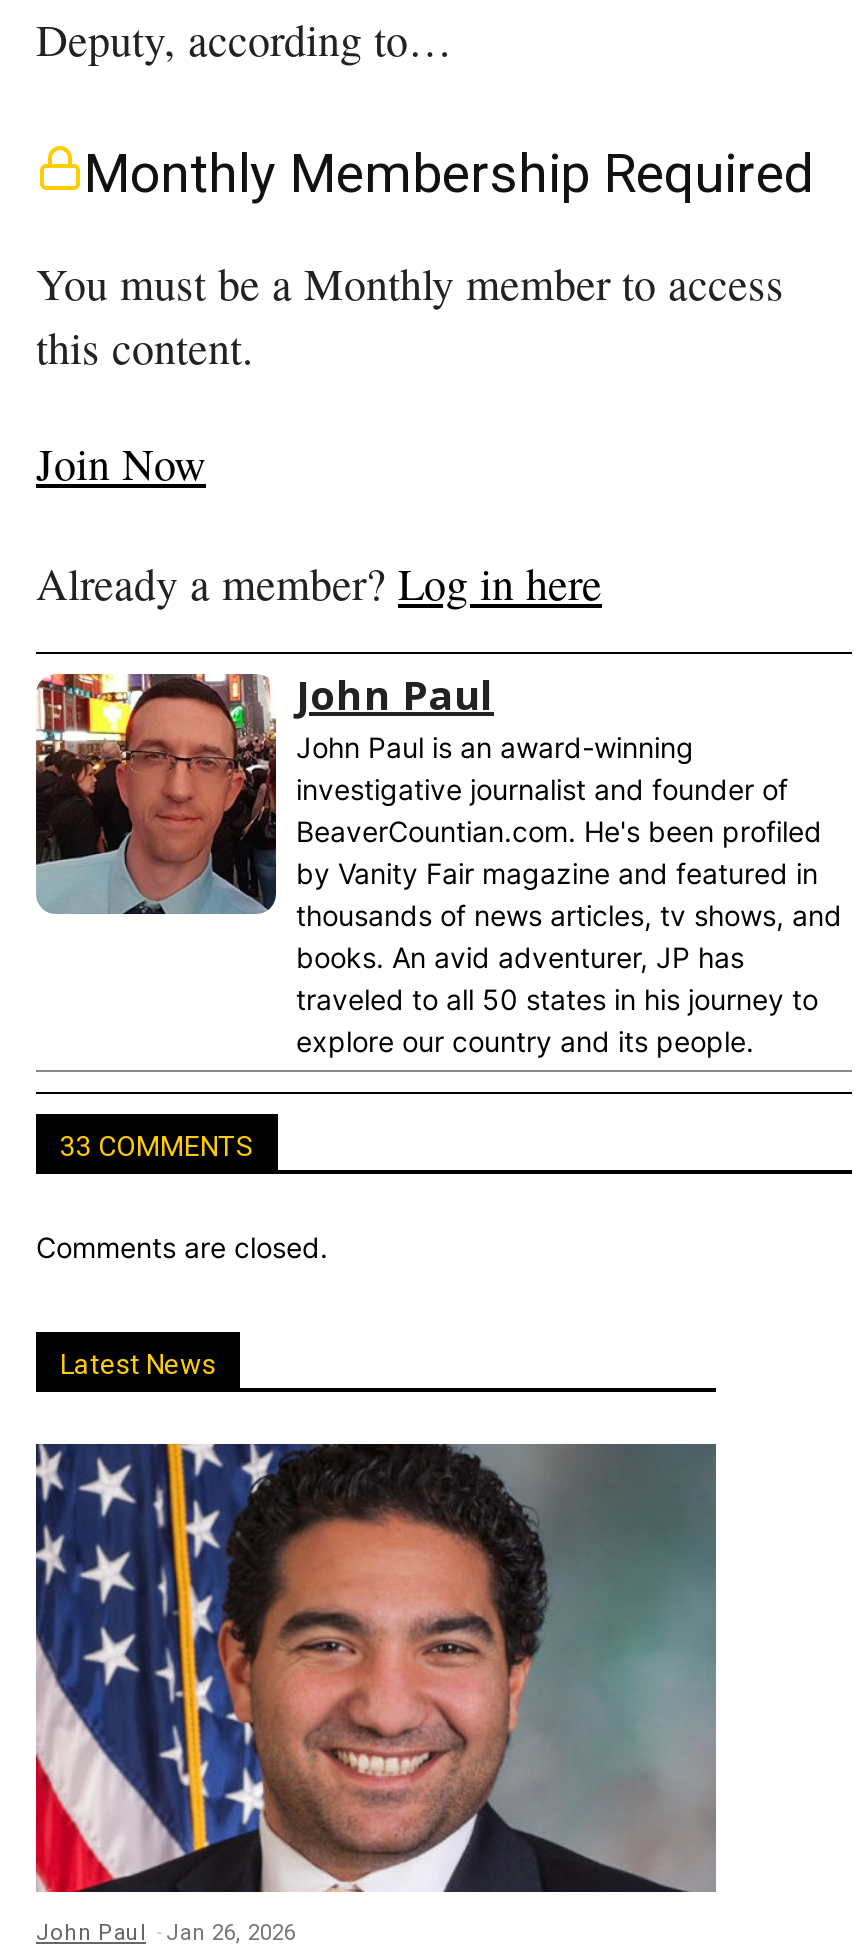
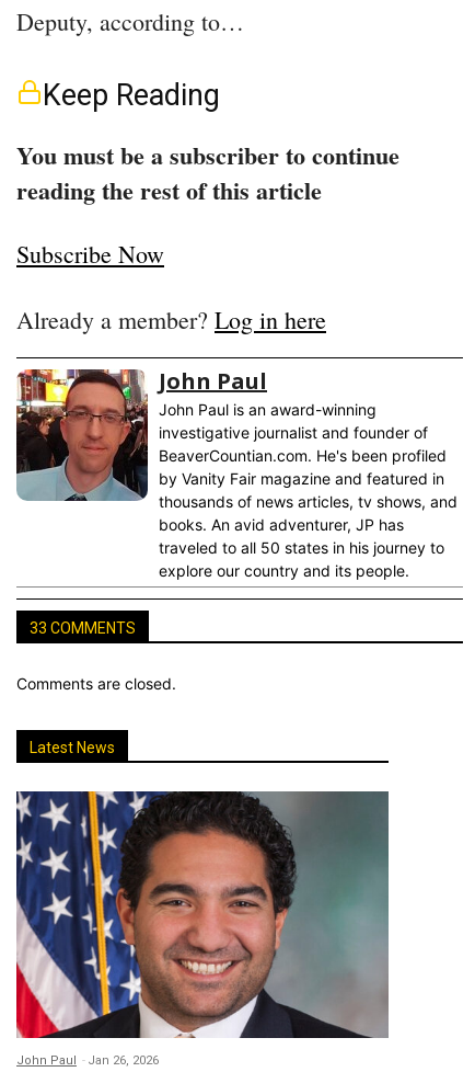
[84,142,814,206] Monthly Membership Required -> [43,78,220,113] Keep Reading
[36,254,784,376] You must be a Monthly member to access | this content. -> [16,137,399,209] You must be a subscriber to continue | reading the rest of this article
[36,434,206,492] Join Now -> [16,238,164,270] Subscribe Now

